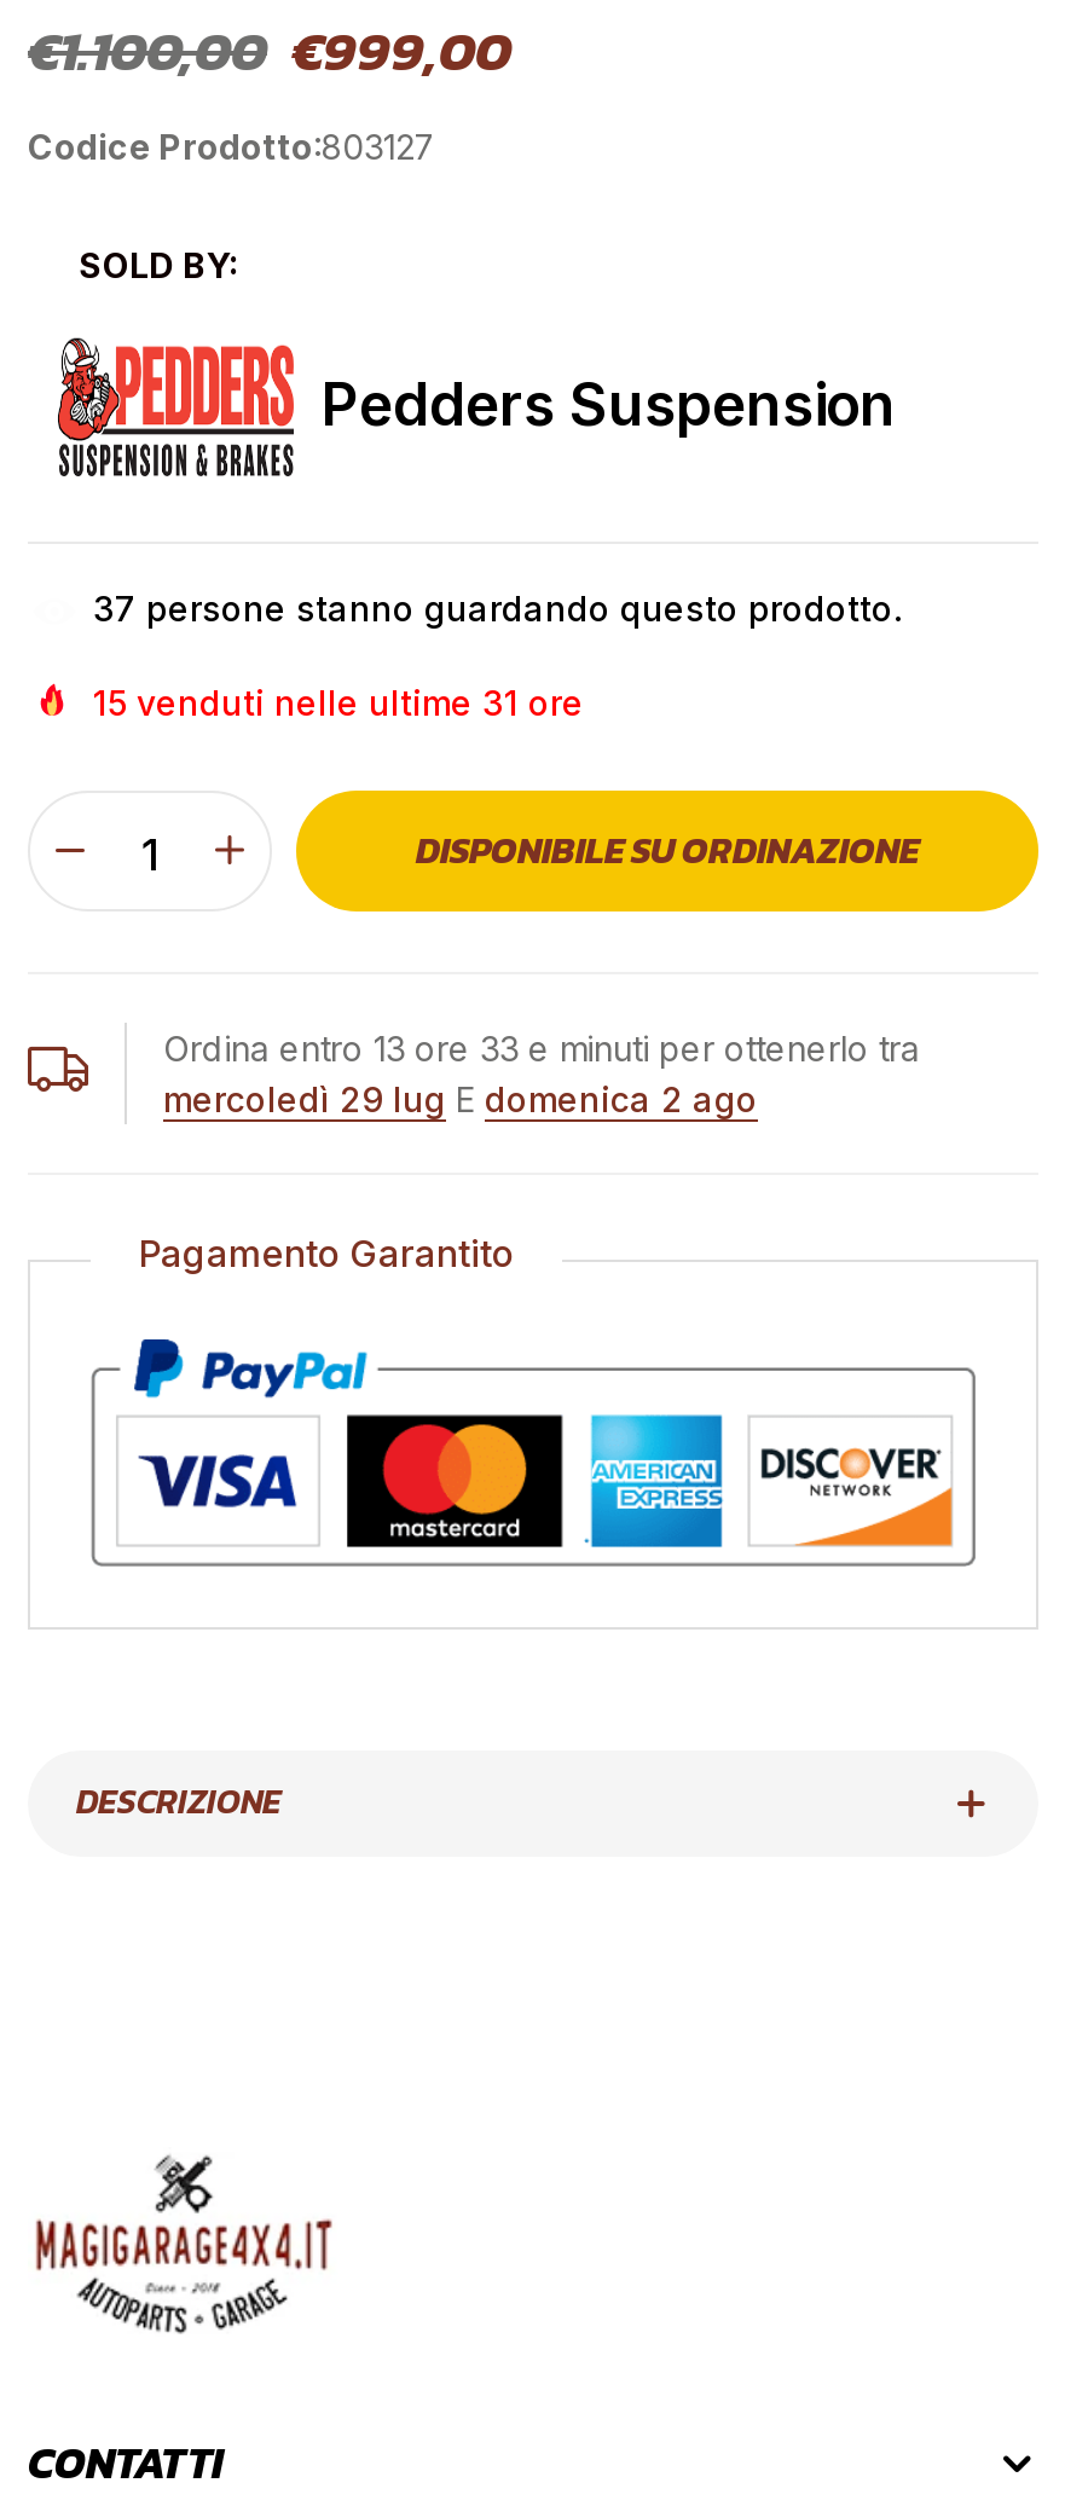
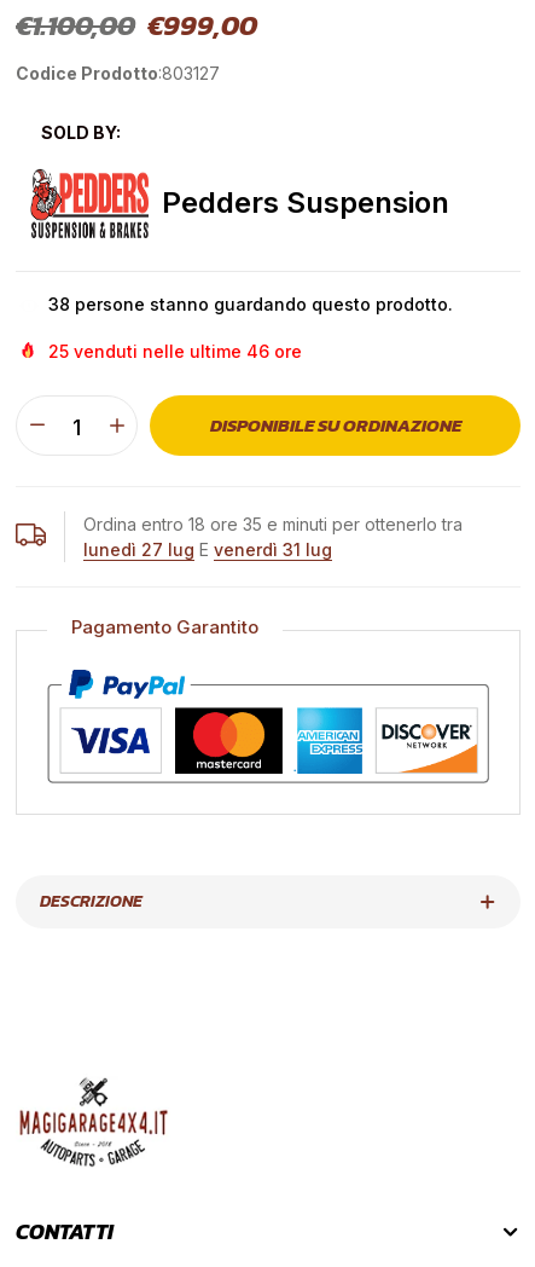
[93,588,903,629] 37 persone stanno guardando questo prodotto. -> [48,294,453,315] 38 persone stanno guardando questo prodotto.
[93,682,584,723] 15 venduti nelle ultime 31 ore -> [48,341,302,362] 25 venduti nelle ultime 46 ore
[163,1029,920,1070] Ordina entro 13 ore 33 e minuti per ottenerlo tra -> [83,514,463,535] Ordina entro 18 ore 35 e minuti per ottenerlo tra
[163,1079,758,1120] mercoledì 29 lug E domenica 2 ago -> [83,540,332,560] lunedì 27 lug E venerdì 31 lug

